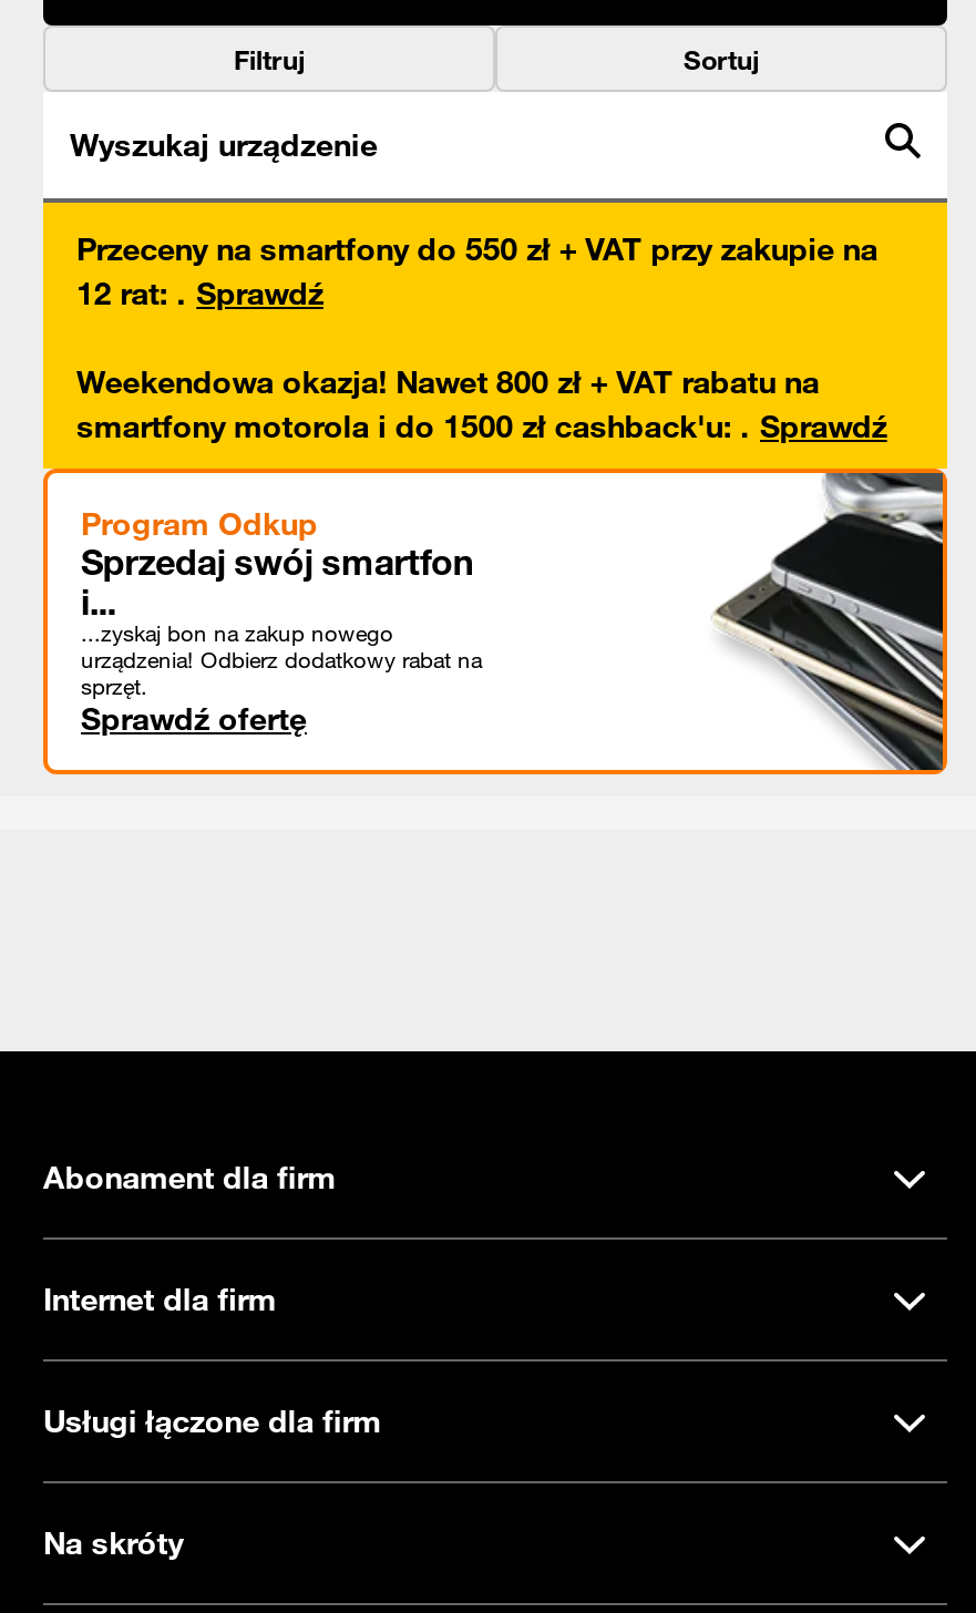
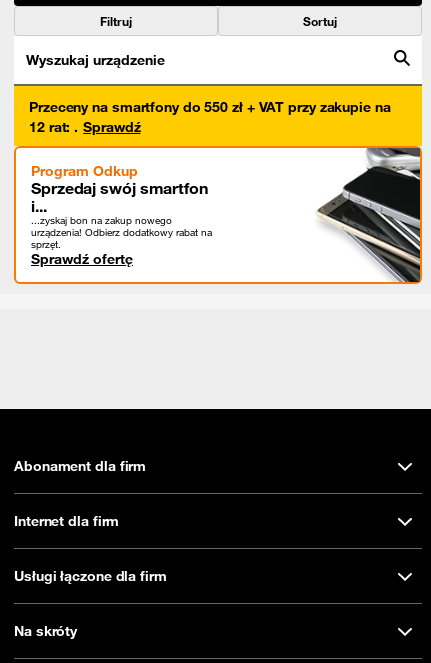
[76,362,887,446] Weekendowa okazja! Nawet 800 zł + VAT rabatu na | smartfony motorola i do 1500 zł cashback'u:. Sprawdź -> none

